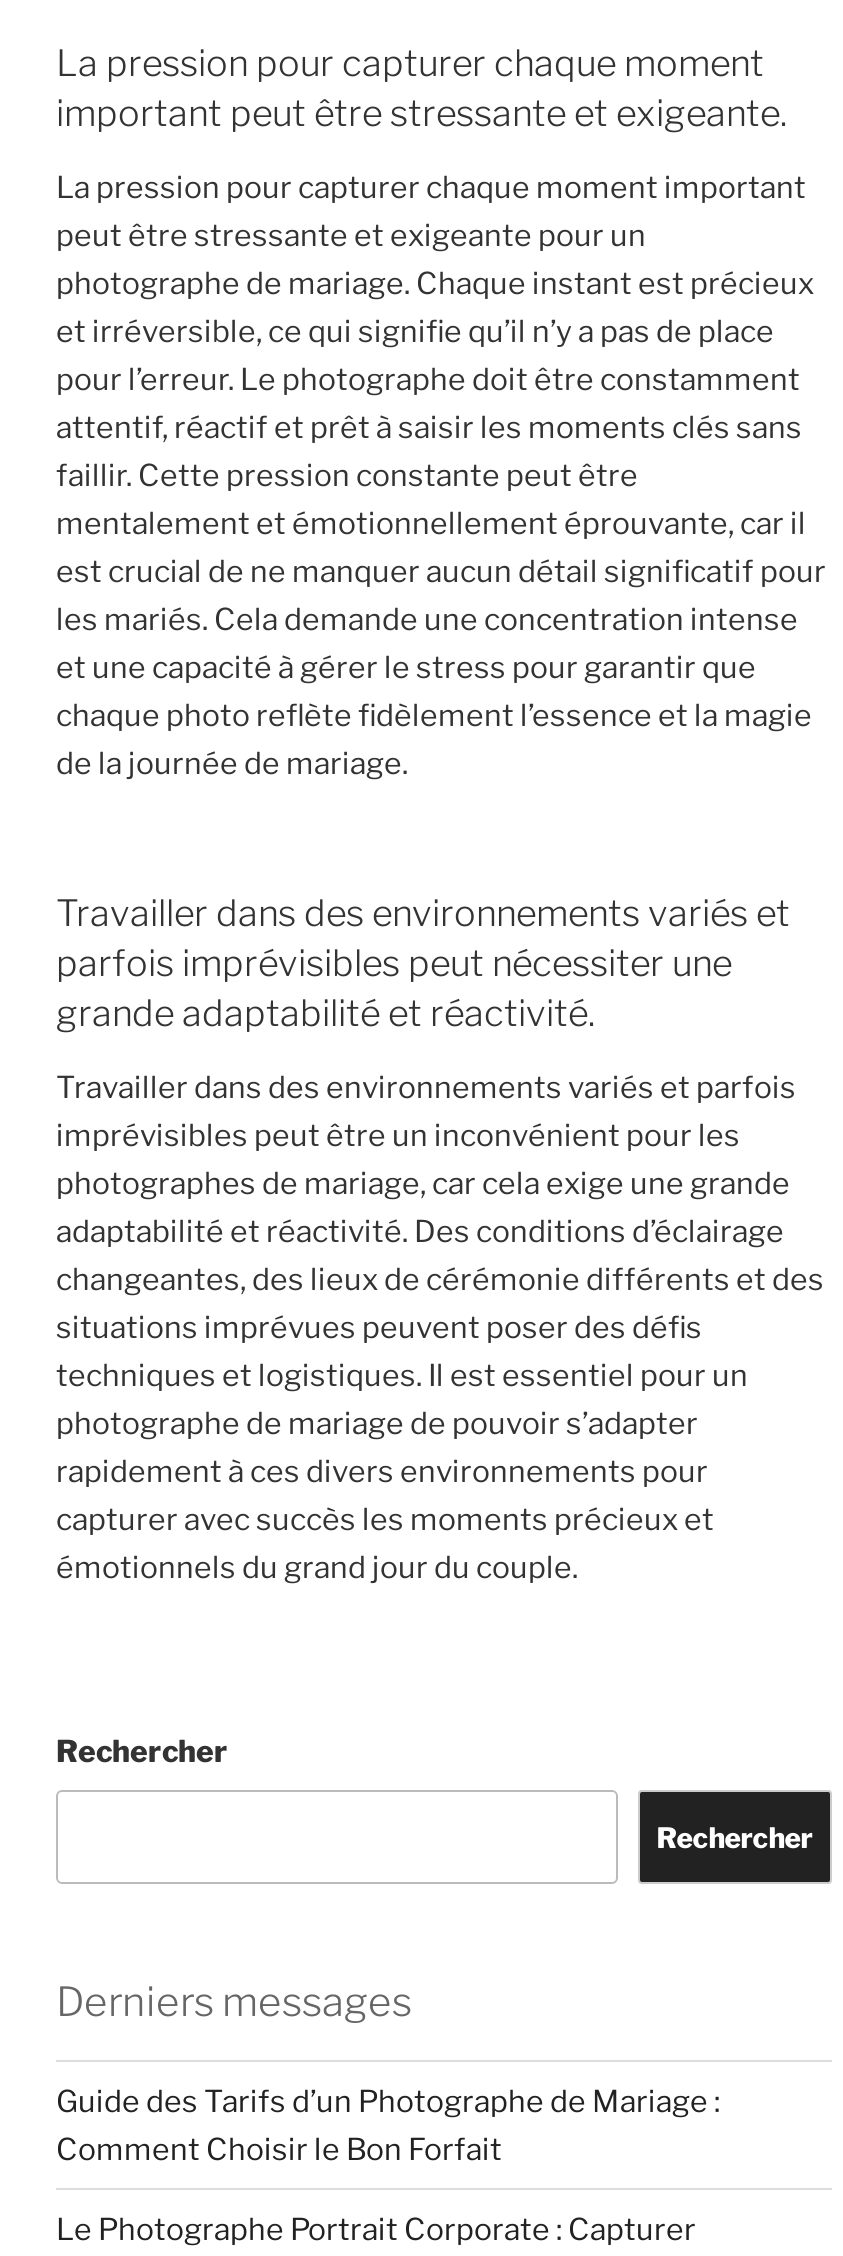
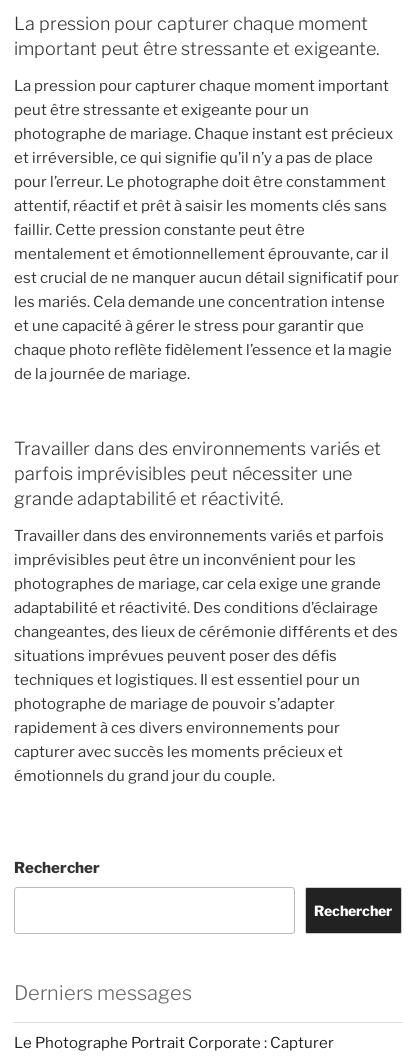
[56,2084,720,2168] Guide des Tarifs d’un Photographe de Mariage : | Comment Choisir le Bon Forfait -> none

